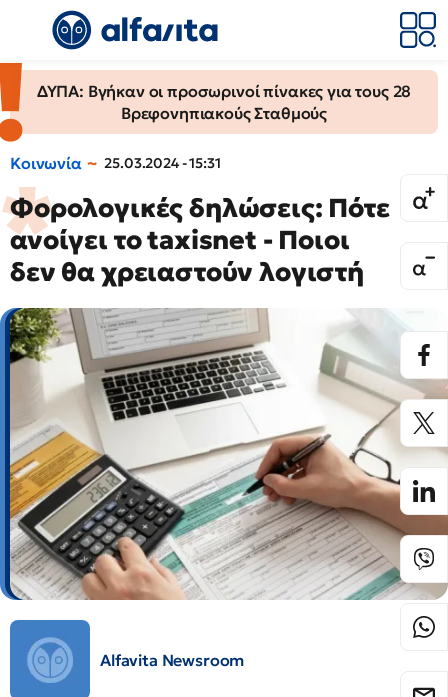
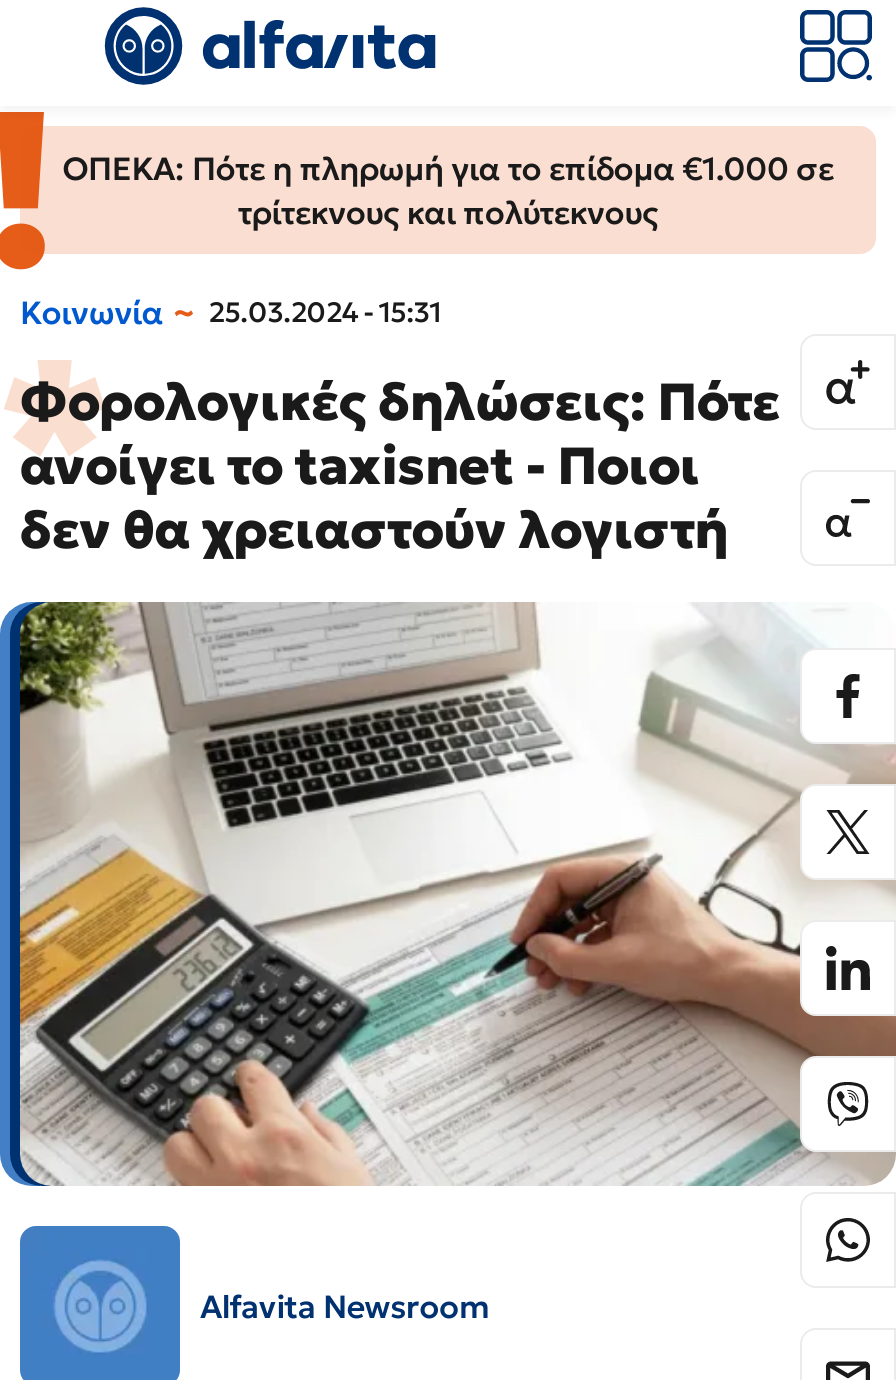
[37,81,411,123] ΔΥΠΑ: Βγήκαν οι προσωρινοί πίνακες για τους 28 | Βρεφονηπιακούς Σταθμούς -> [62,148,834,232] ΟΠΕΚΑ: Πότε η πληρωμή για το επίδομα €1.000 σε | τρίτεκνους και πολύτεκνους

